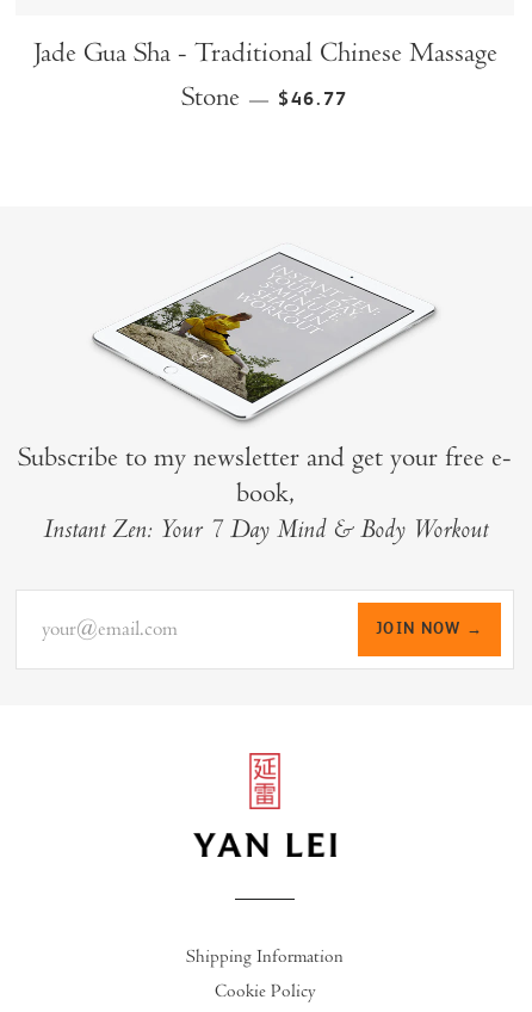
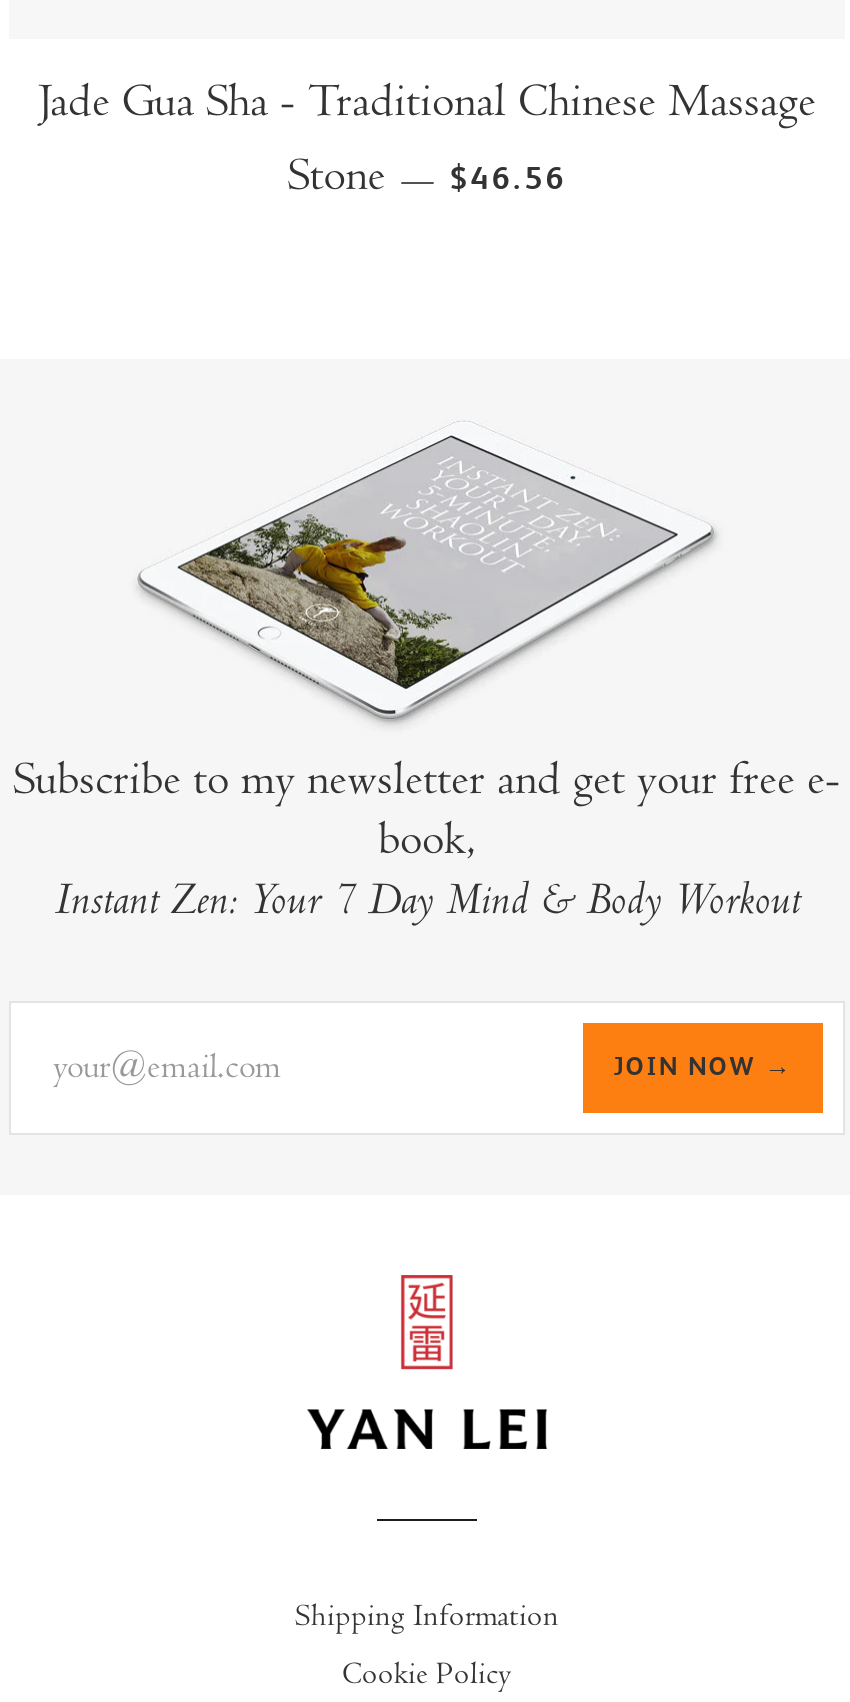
[182,81,348,113] Stone — $46.77 -> [287,149,567,203] Stone — $46.56

